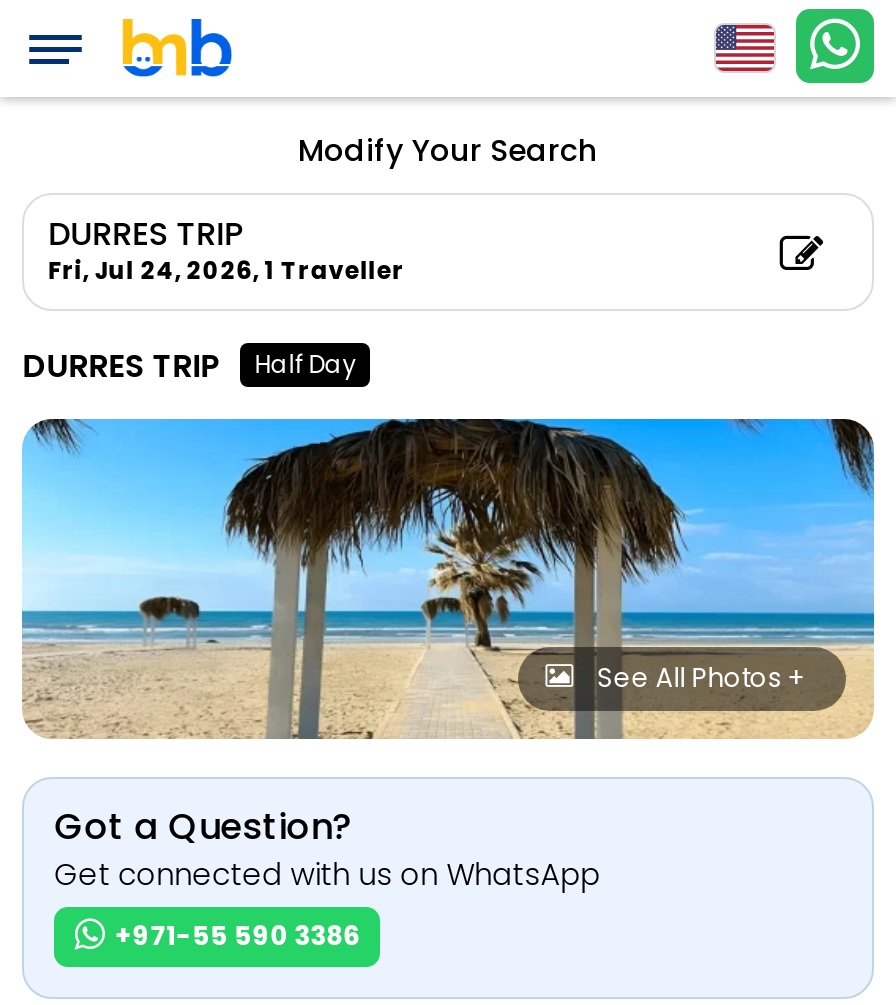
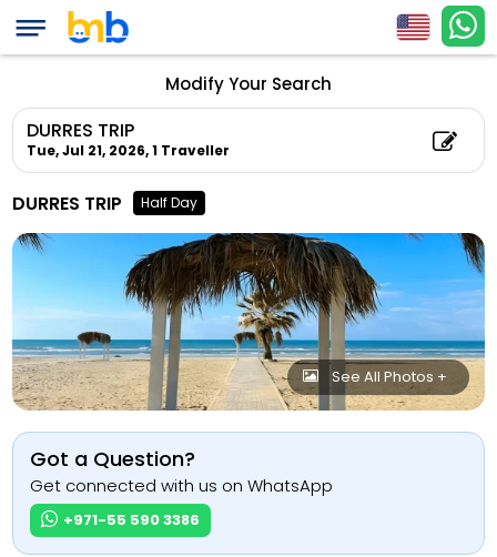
[48,253,404,287] Fri, Jul 24, 2026, 1 Traveller -> [27,141,230,160] Tue, Jul 21, 2026, 1 Traveller

